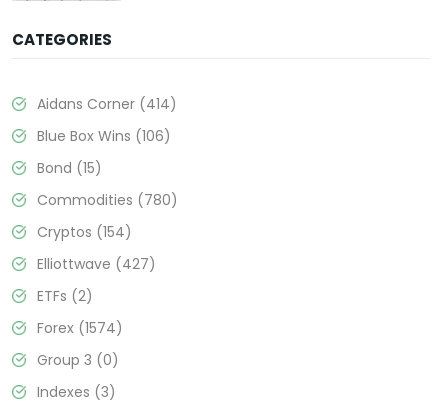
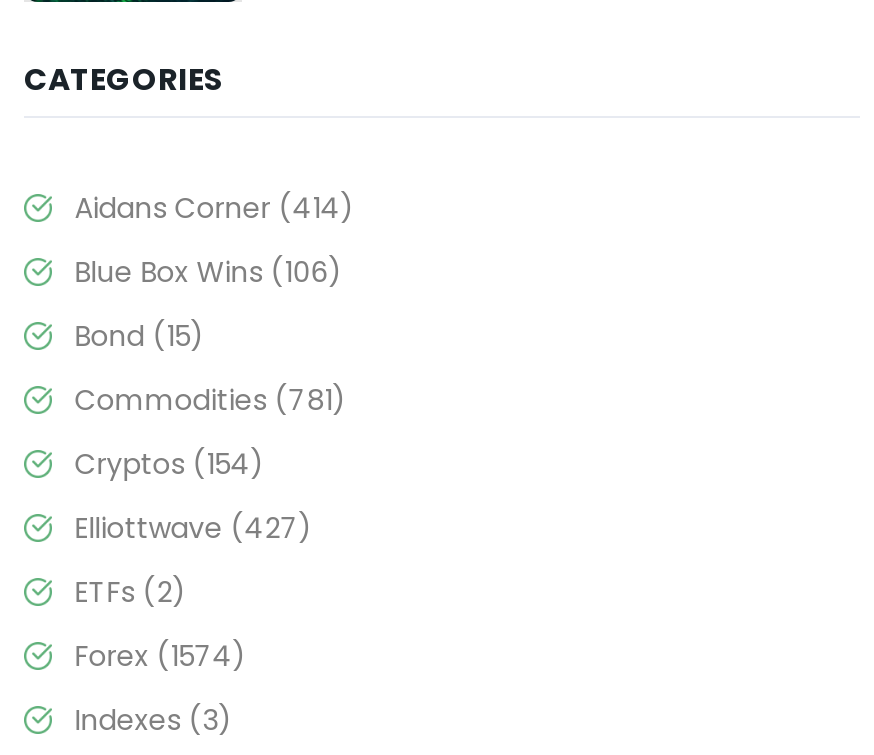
[37,190,178,210] Commodities (780) -> [74,380,346,420] Commodities (781)
[37,350,119,370] Group 3 (0) -> none

